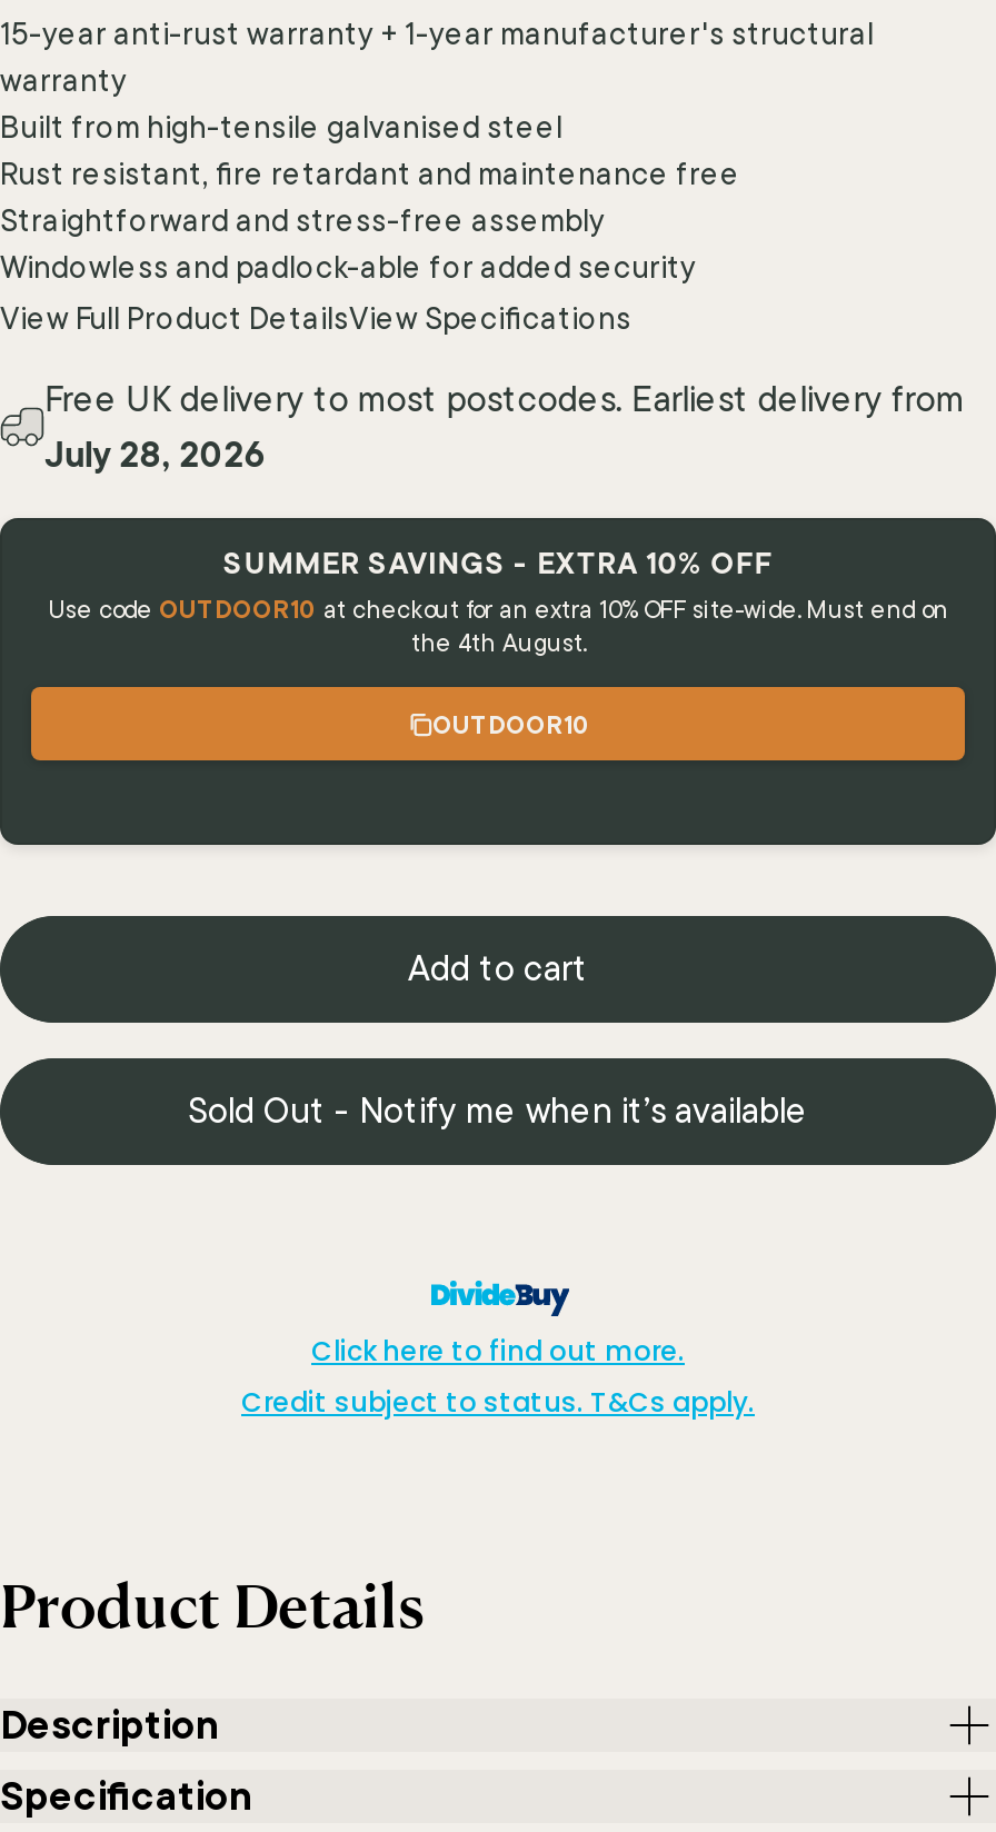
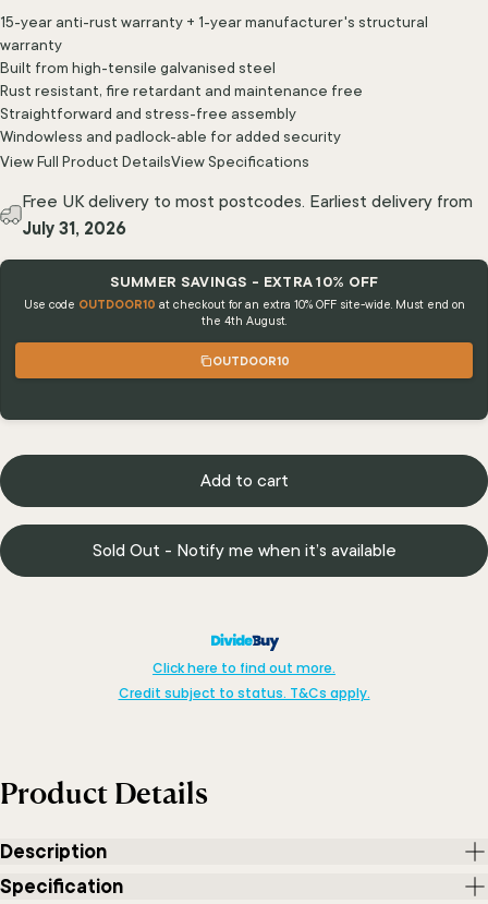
[44,426,266,479] July 28, 2026 -> [22,214,126,241] July 31, 2026

